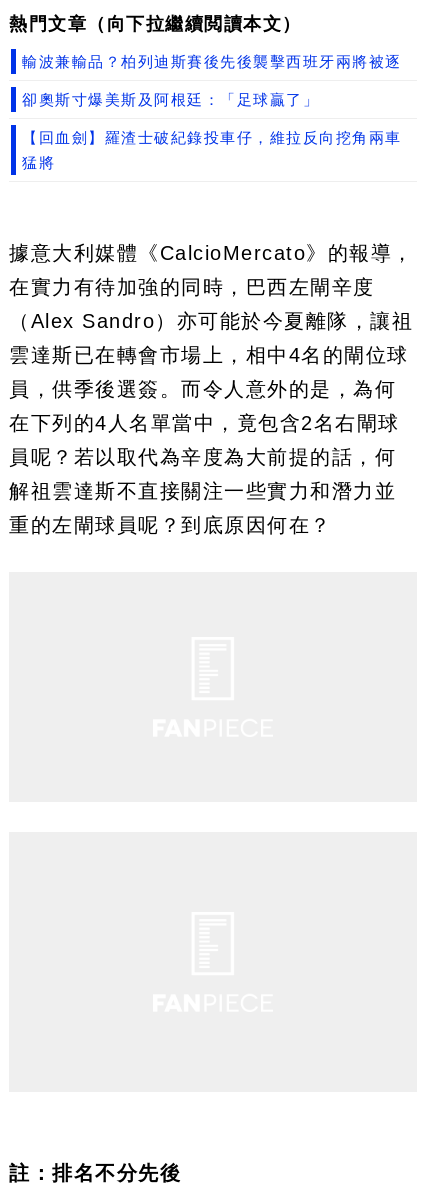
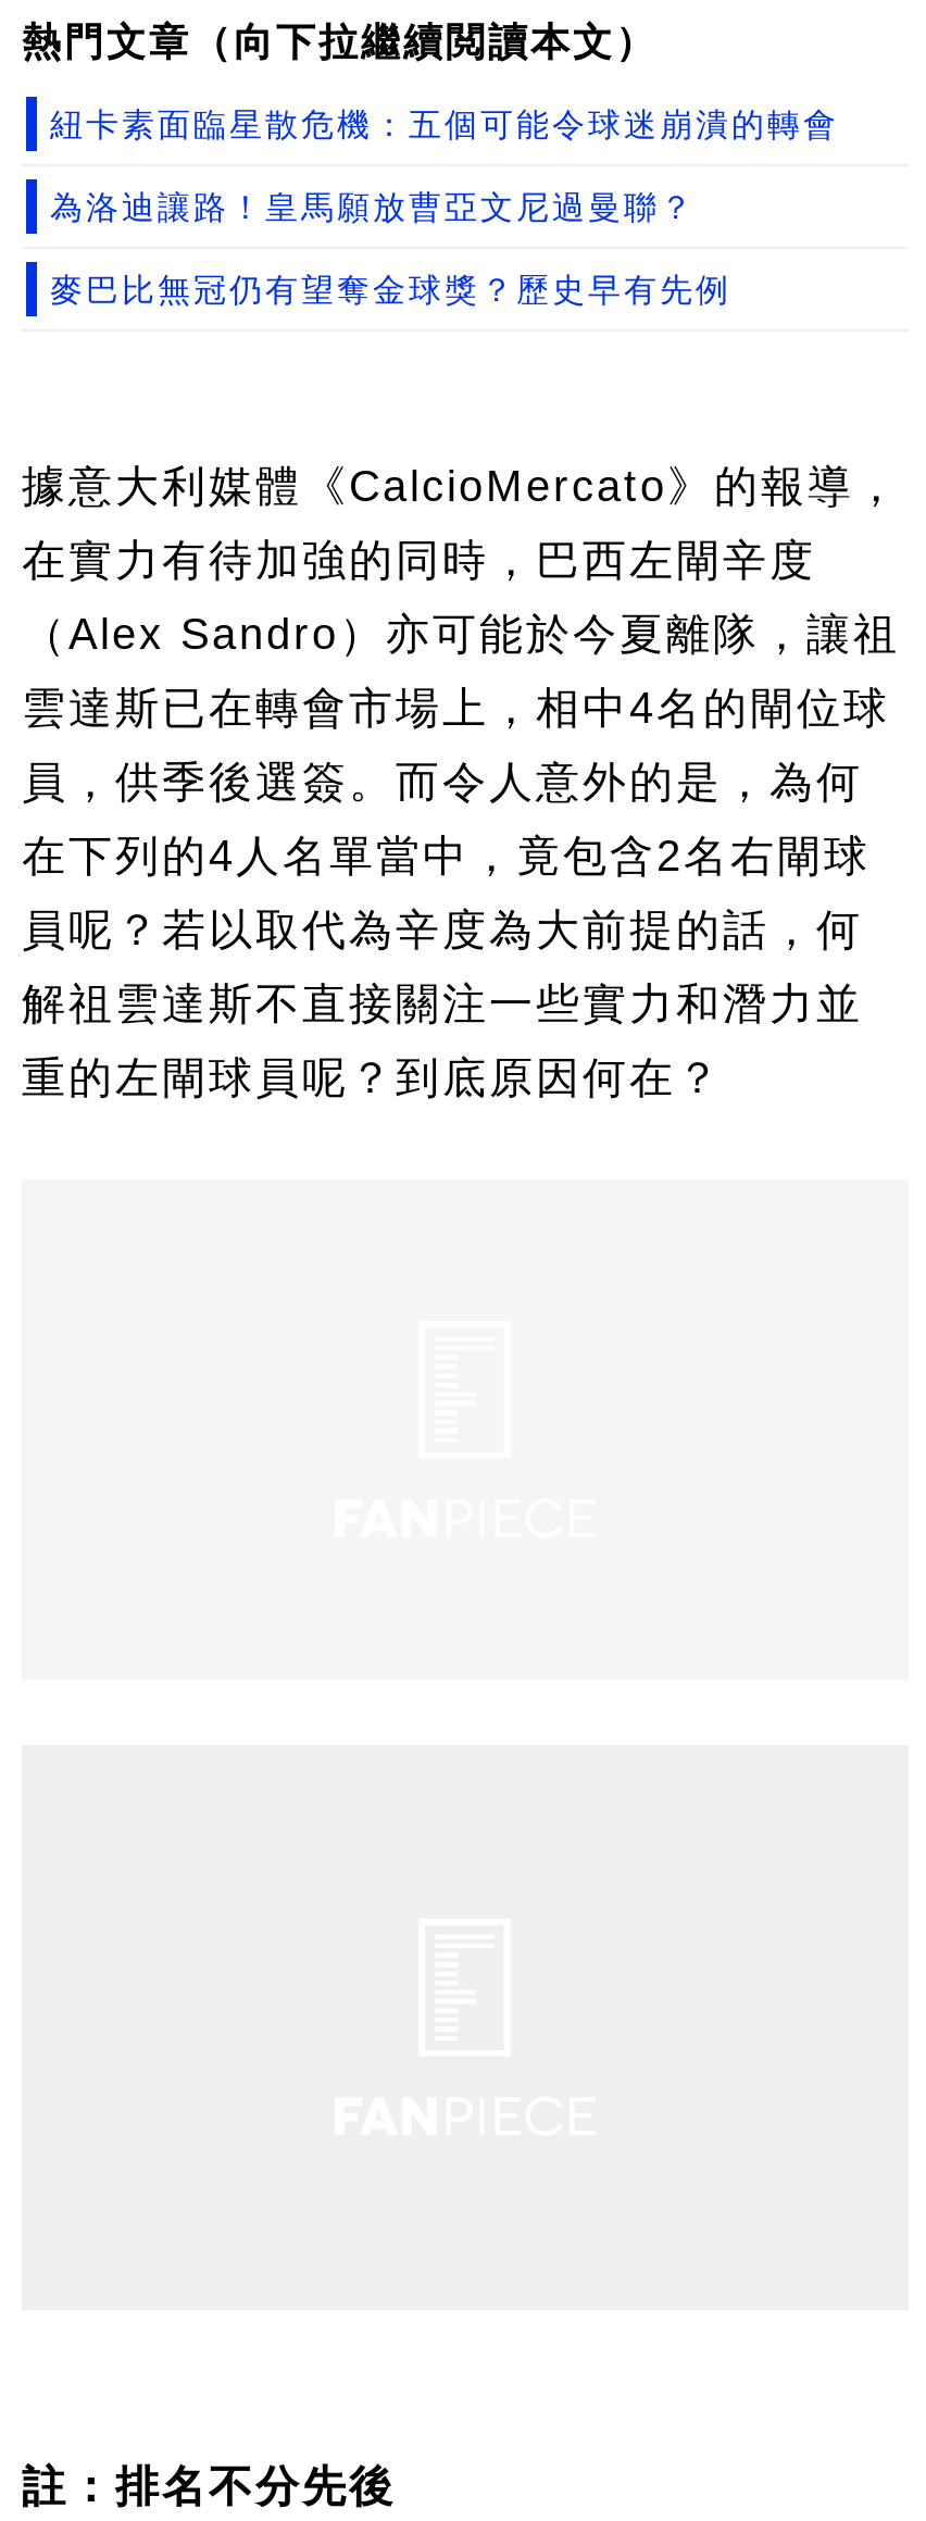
[22,53,401,171] 輸波兼輸品？柏列迪斯賽後先後襲擊西班牙兩將被逐 | 卻奧斯寸爆美斯及阿根廷：「足球贏了」 | 【回血劍】羅渣士破紀錄投車仔，維拉反向挖角兩車 | 猛將 -> [50,105,839,308] 紐卡素面臨星散危機：五個可能令球迷崩潰的轉會 | 為洛迪讓路！皇馬願放曹亞文尼過曼聯？ | 麥巴比無冠仍有望奪金球獎？歷史早有先例

